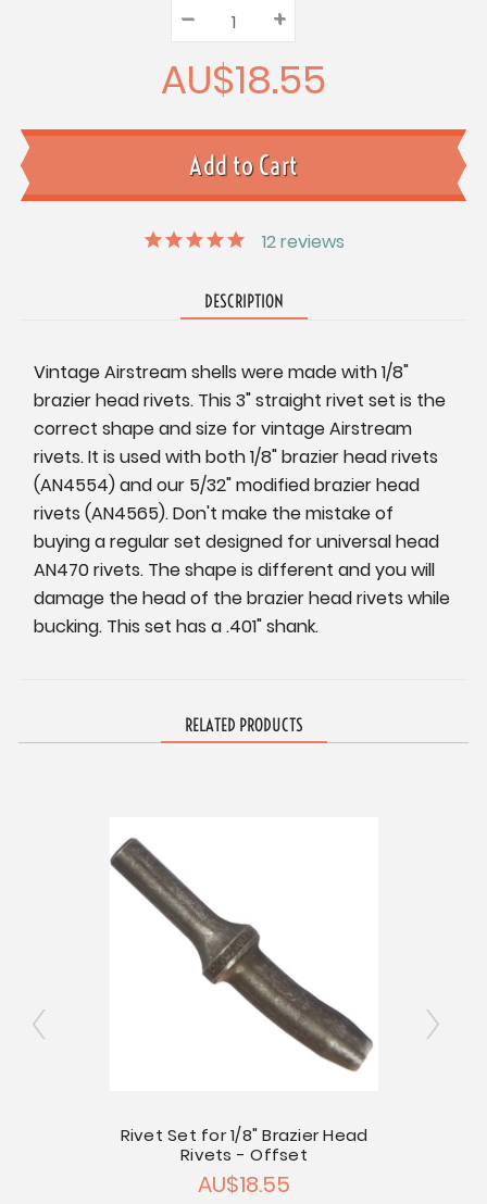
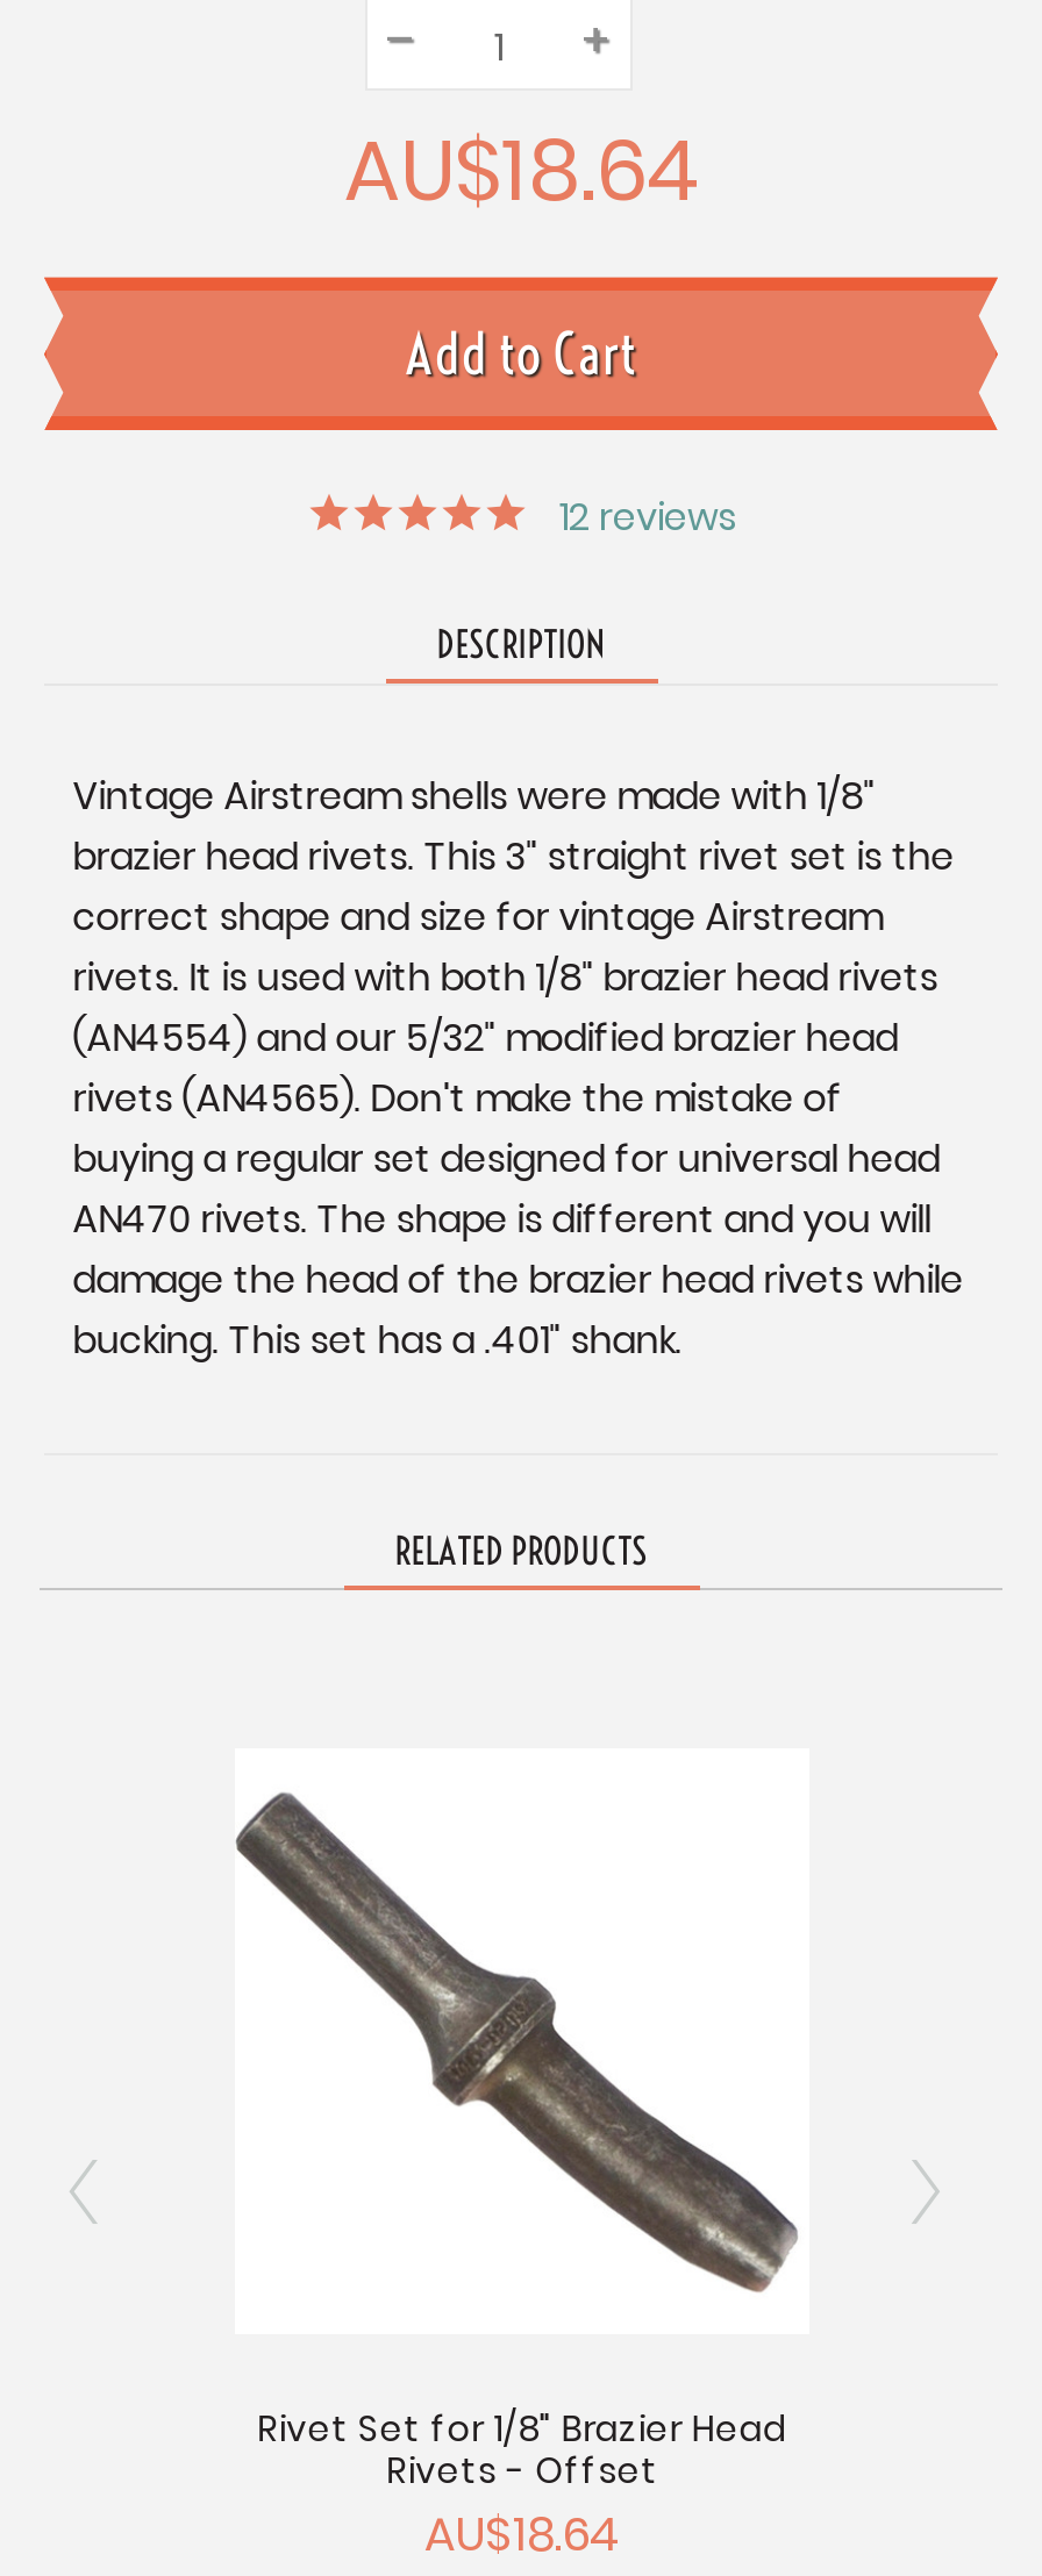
[161,52,326,108] AU$18.55 -> [344,112,698,231] AU$18.64
[198,1170,290,1200] AU$18.55 -> [424,2503,620,2568] AU$18.64

